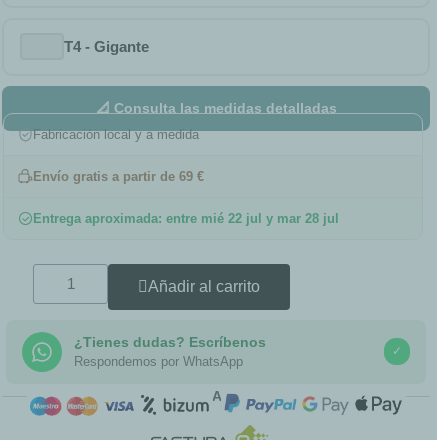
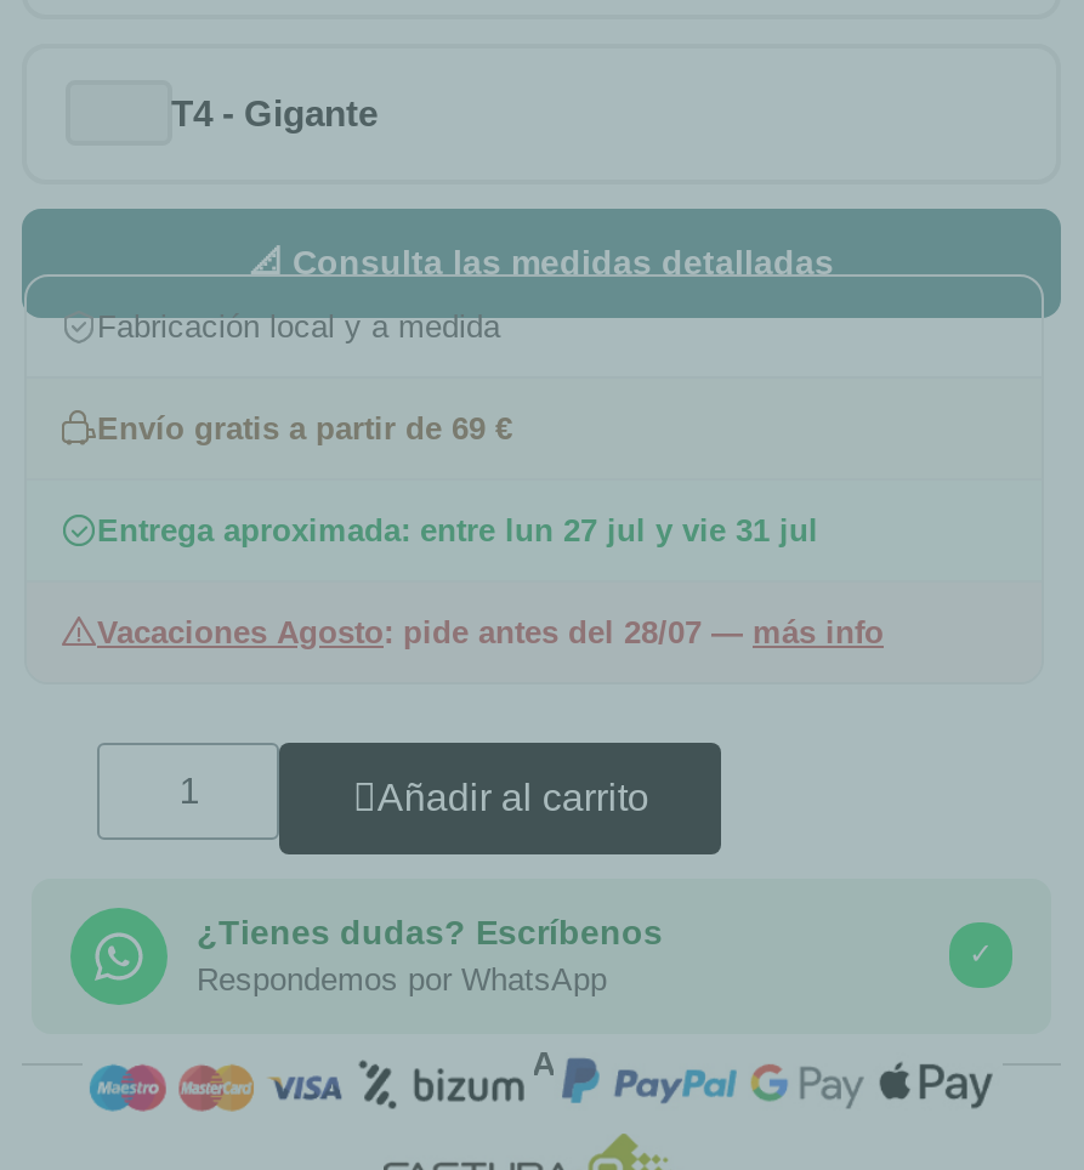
[33,210,339,225] Entrega aproximada: entre mié 22 jul y mar 28 jul -> [97,511,884,649] Entrega aproximada: entre lun 27 jul y vie 31 jul | Vacaciones Agosto: pide antes del 28/07 — más info

